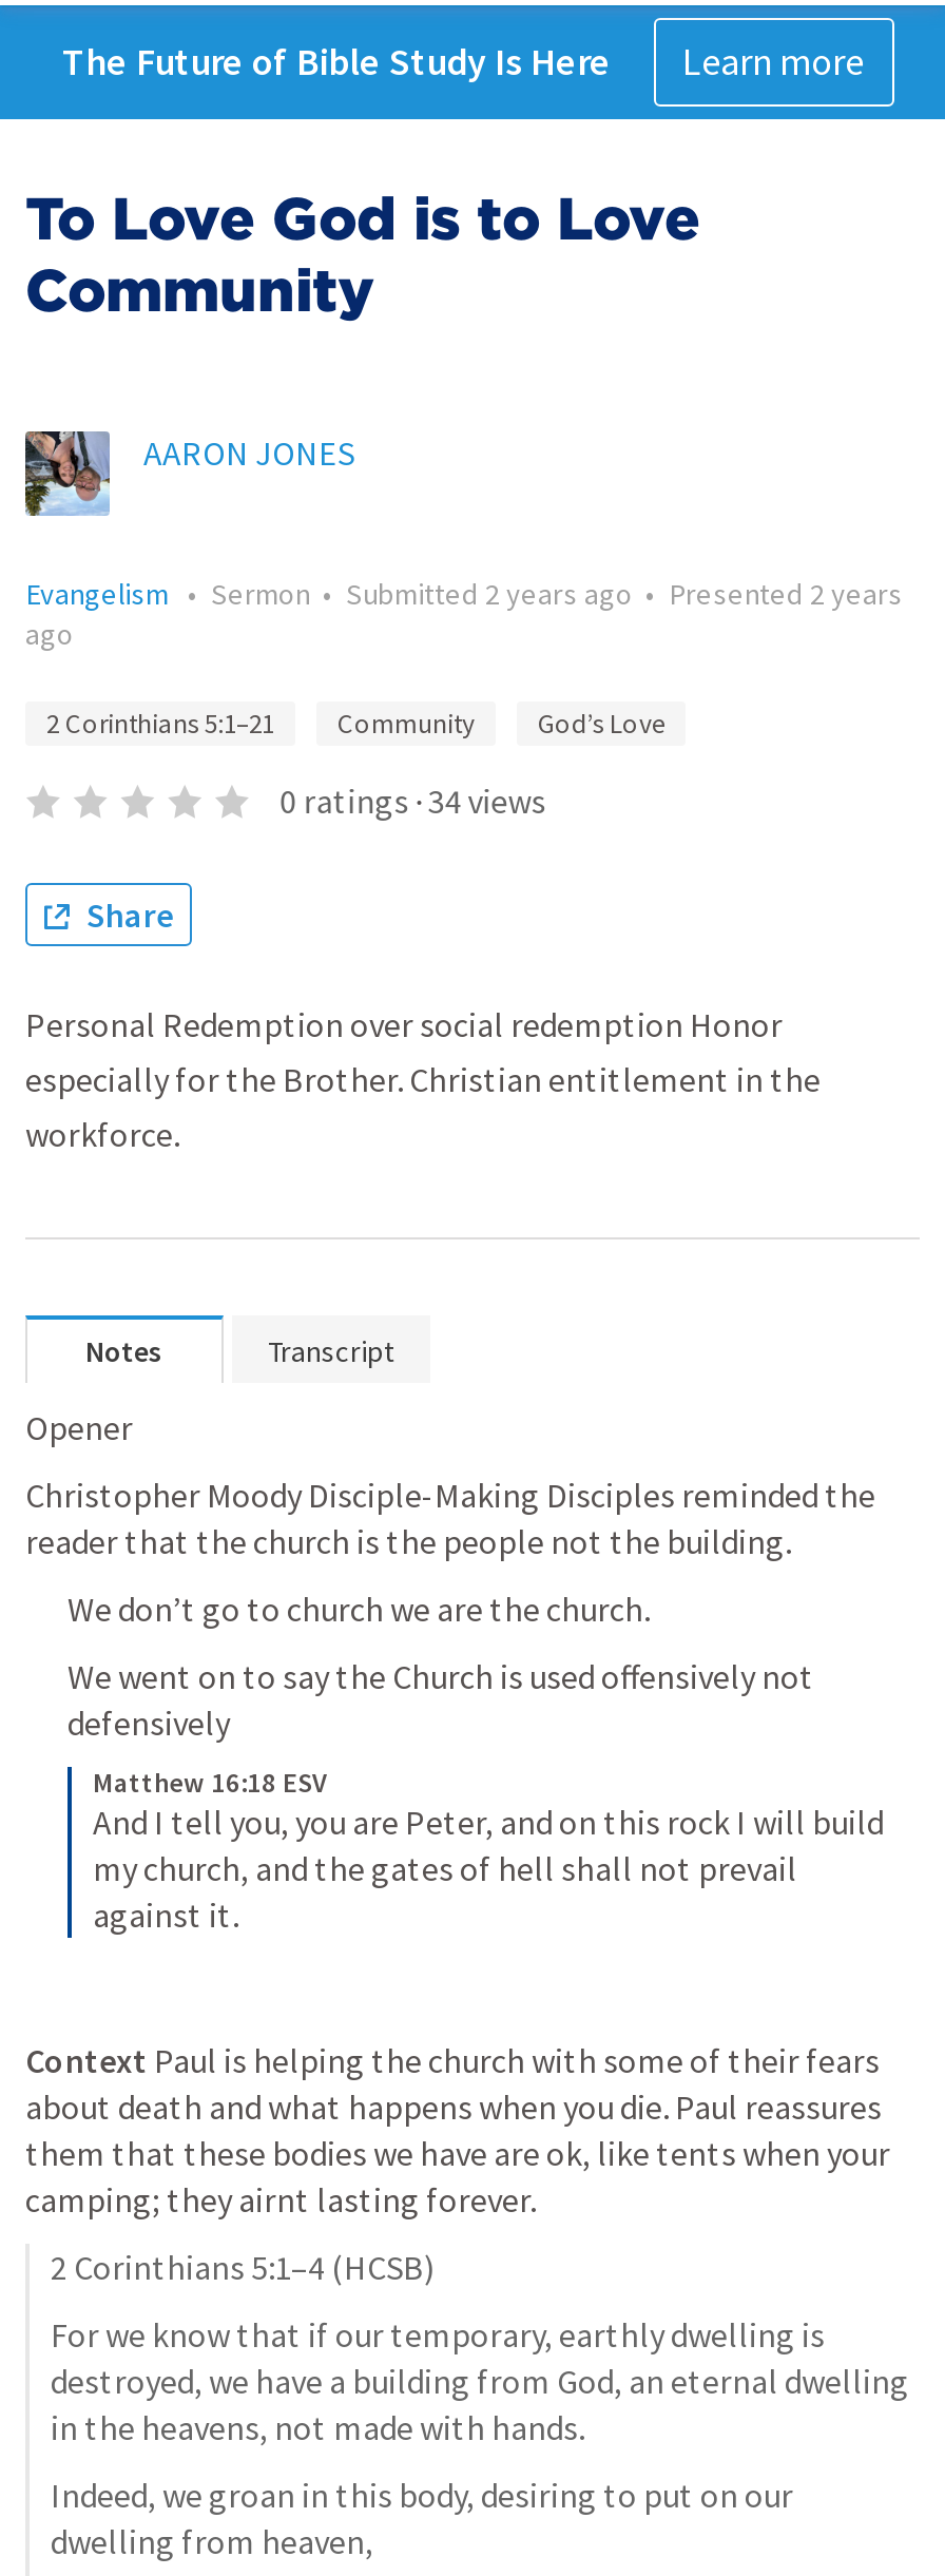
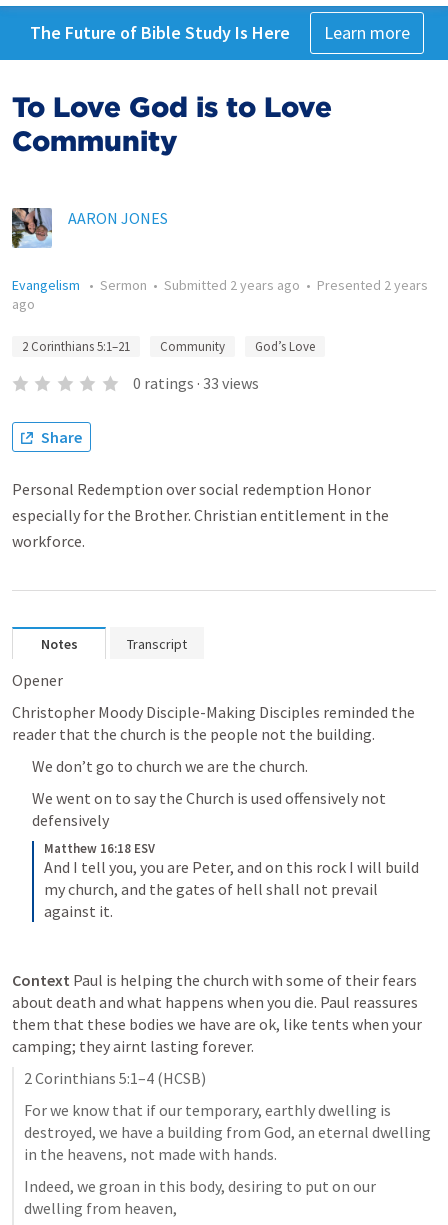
[280,780,546,822] 0 ratings · 34 views -> [133,373,259,393] 0 ratings · 33 views

